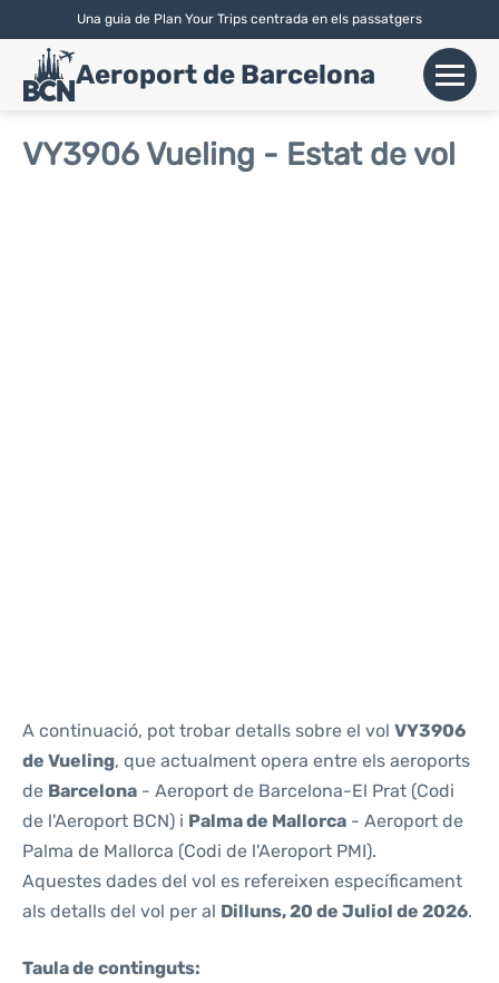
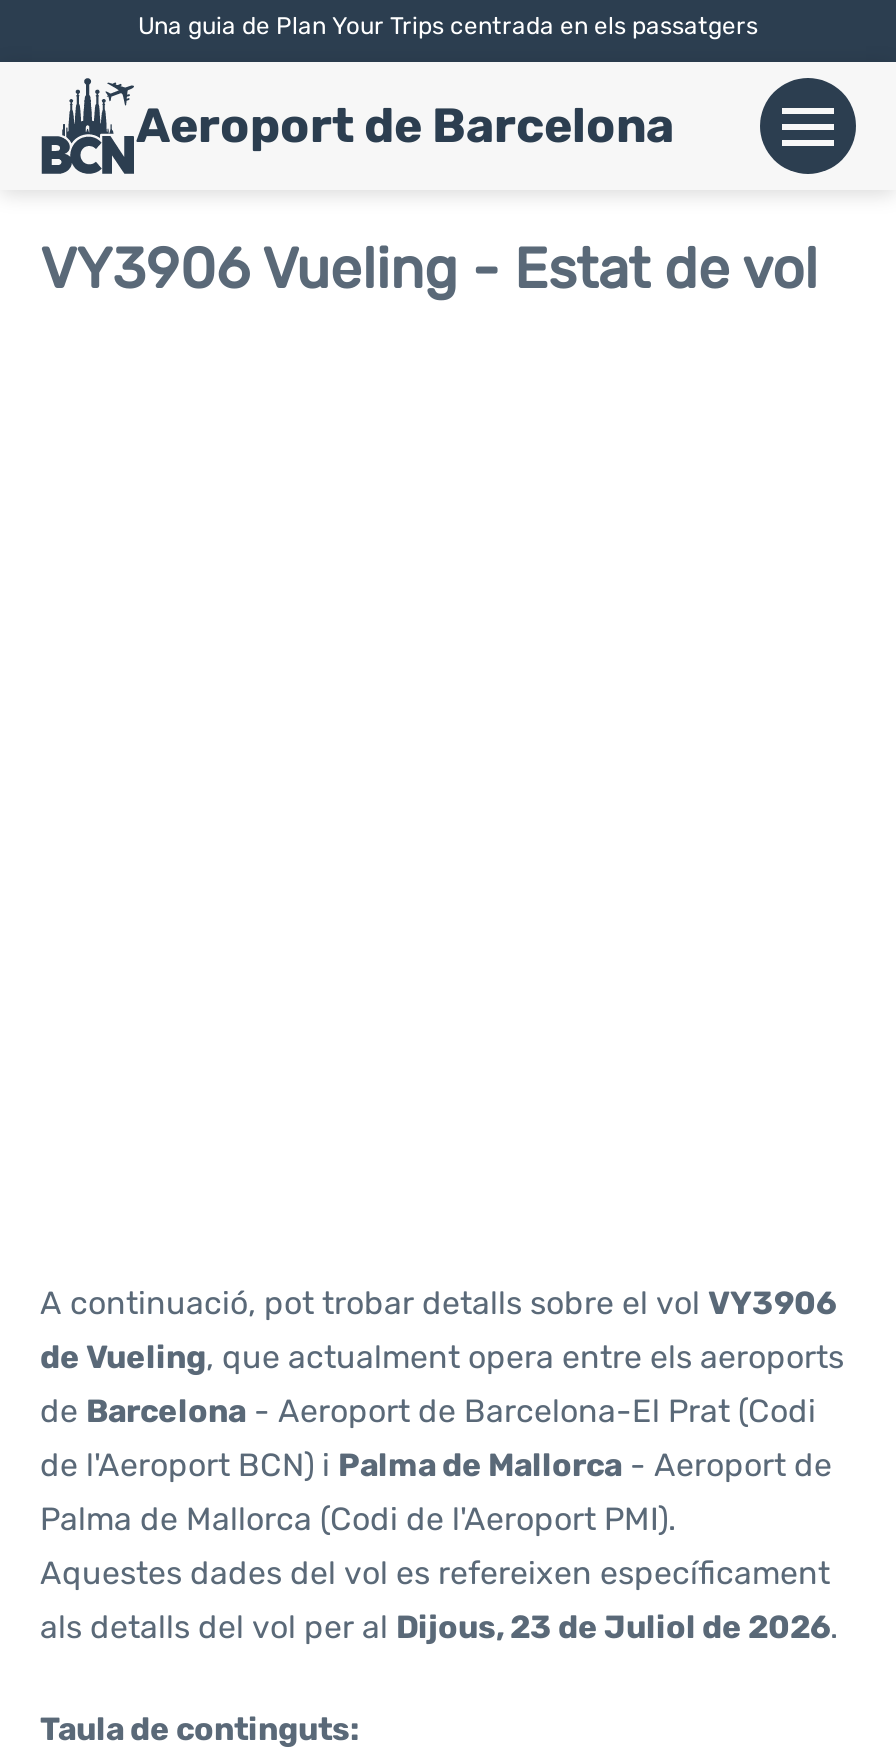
[22,901,472,922] als detalls del vol per al Dilluns, 20 de Juliol de 2026. -> [40,1608,838,1646] als detalls del vol per al Dijous, 23 de Juliol de 2026.

